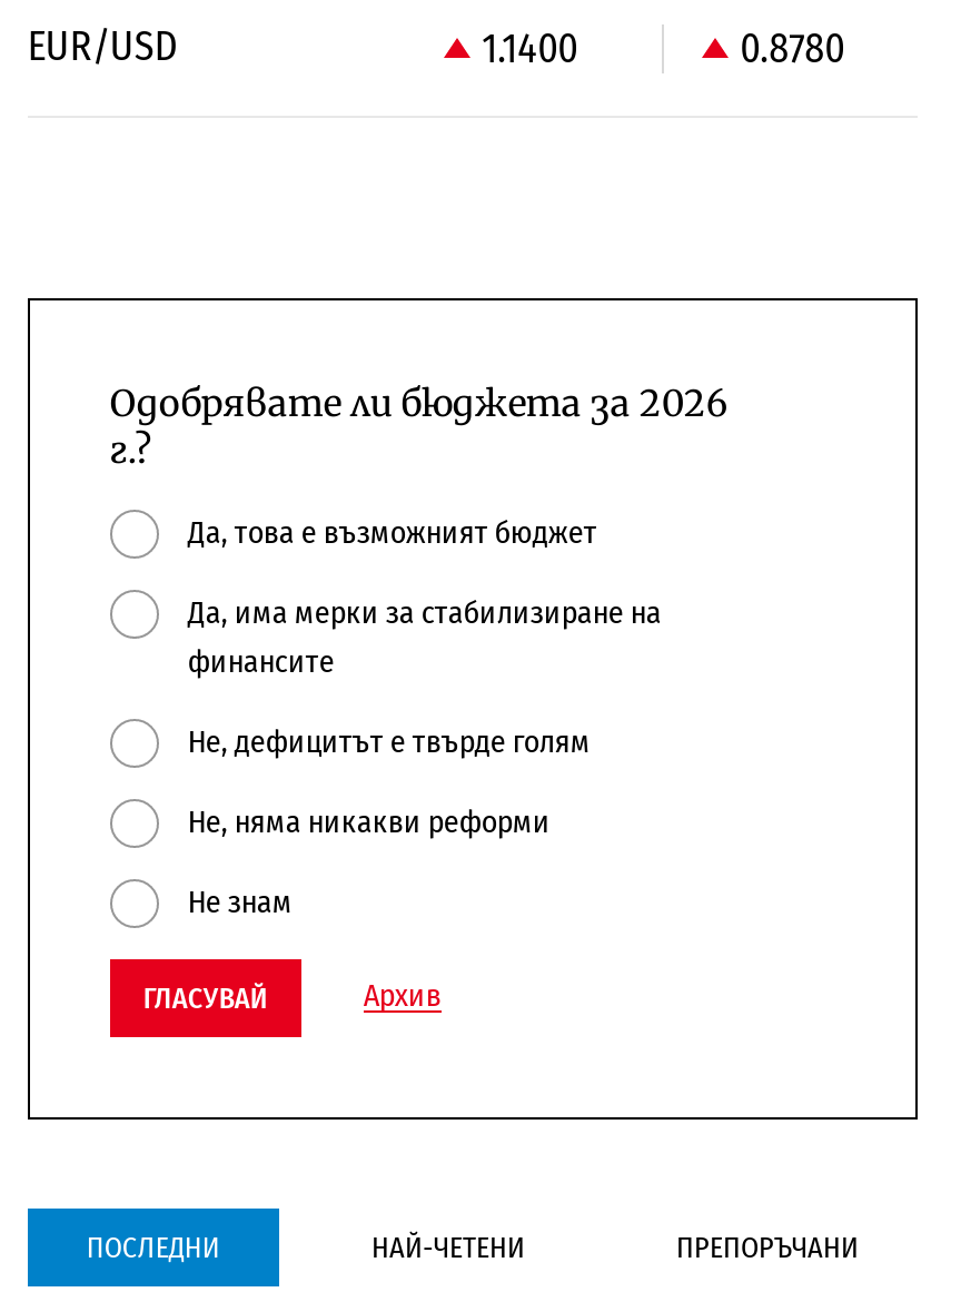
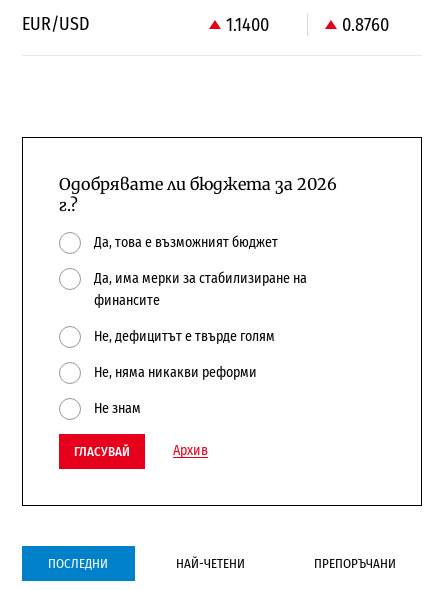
[740,24,844,73] 0.8780 -> [342,14,389,36] 0.8760

